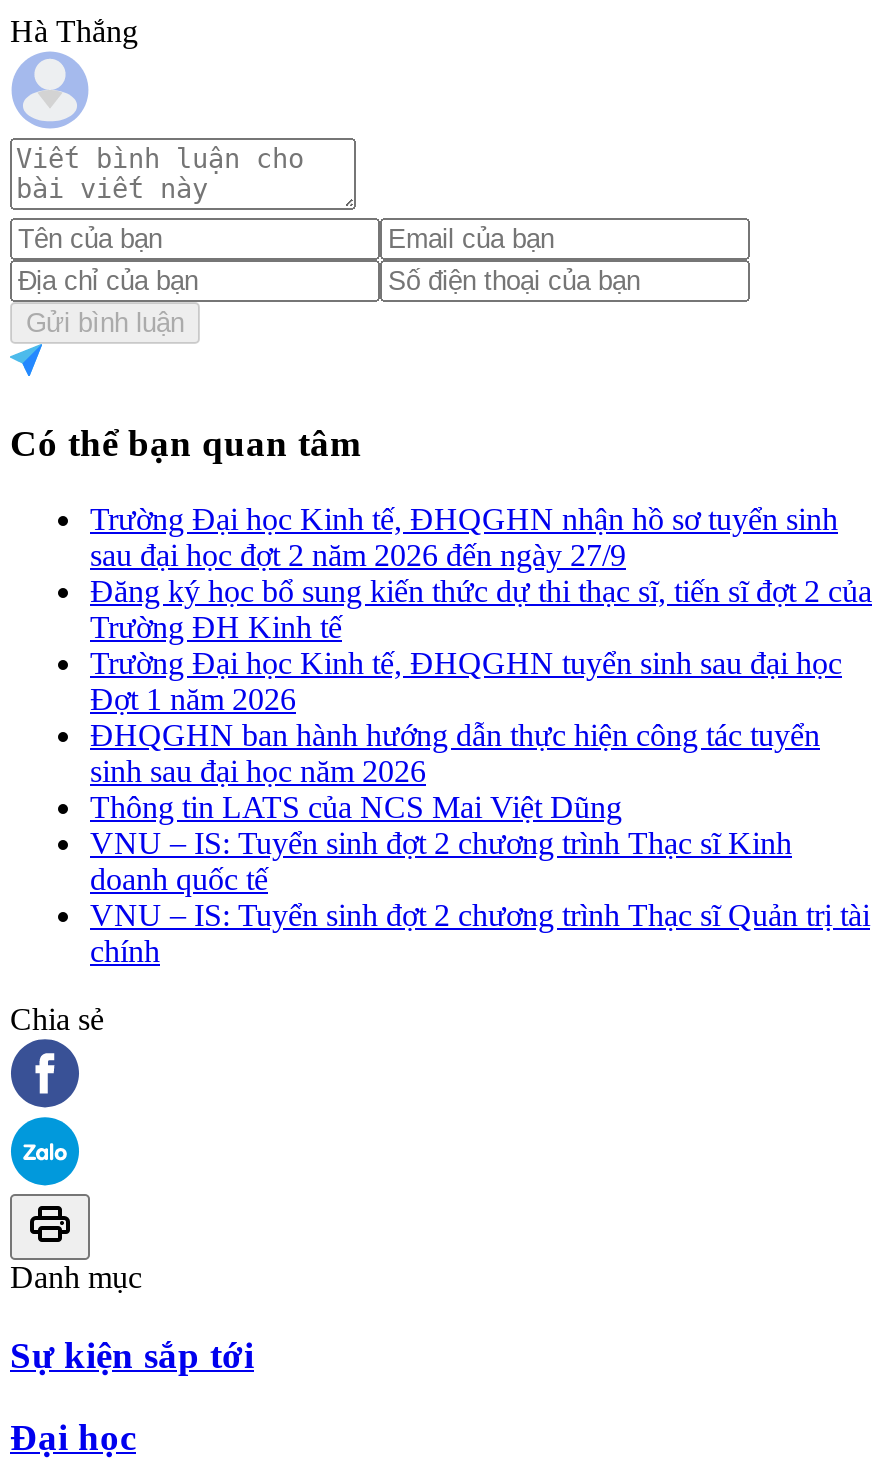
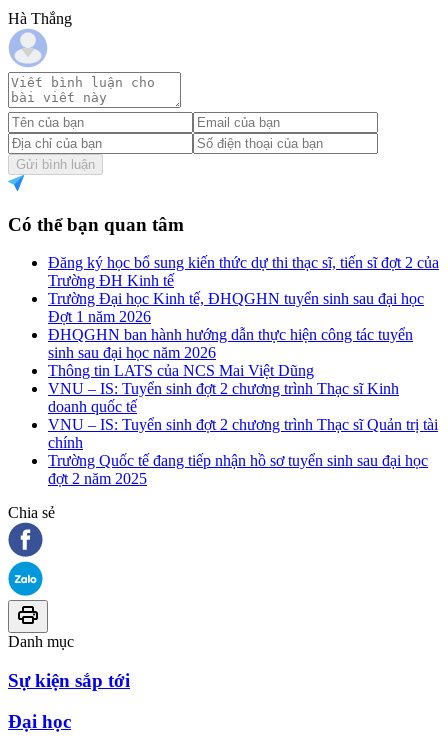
[90,502,838,572] Trường Đại học Kinh tế, ĐHQGHN nhận hồ sơ tuyển sinh | sau đại học đợt 2 năm 2026 đến ngày 27/9 -> none
moved [90,574,872,968] -> [48,254,439,451]: Đăng ký học bổ sung kiến thức dự thi thạc sĩ, tiến sĩ đợt 2 của | Trường ĐH Kinh tế | Trường Đại học Kinh tế, ĐHQGHN tuyển sinh sau đại học | ... | VNU – IS: Tuyển sinh đợt 2 chương trình Thạc sĩ Quản trị tài | chính
none -> [48,452,428,487] Trường Quốc tế đang tiếp nhận hồ sơ tuyển sinh sau đại học | đợt 2 năm 2025

